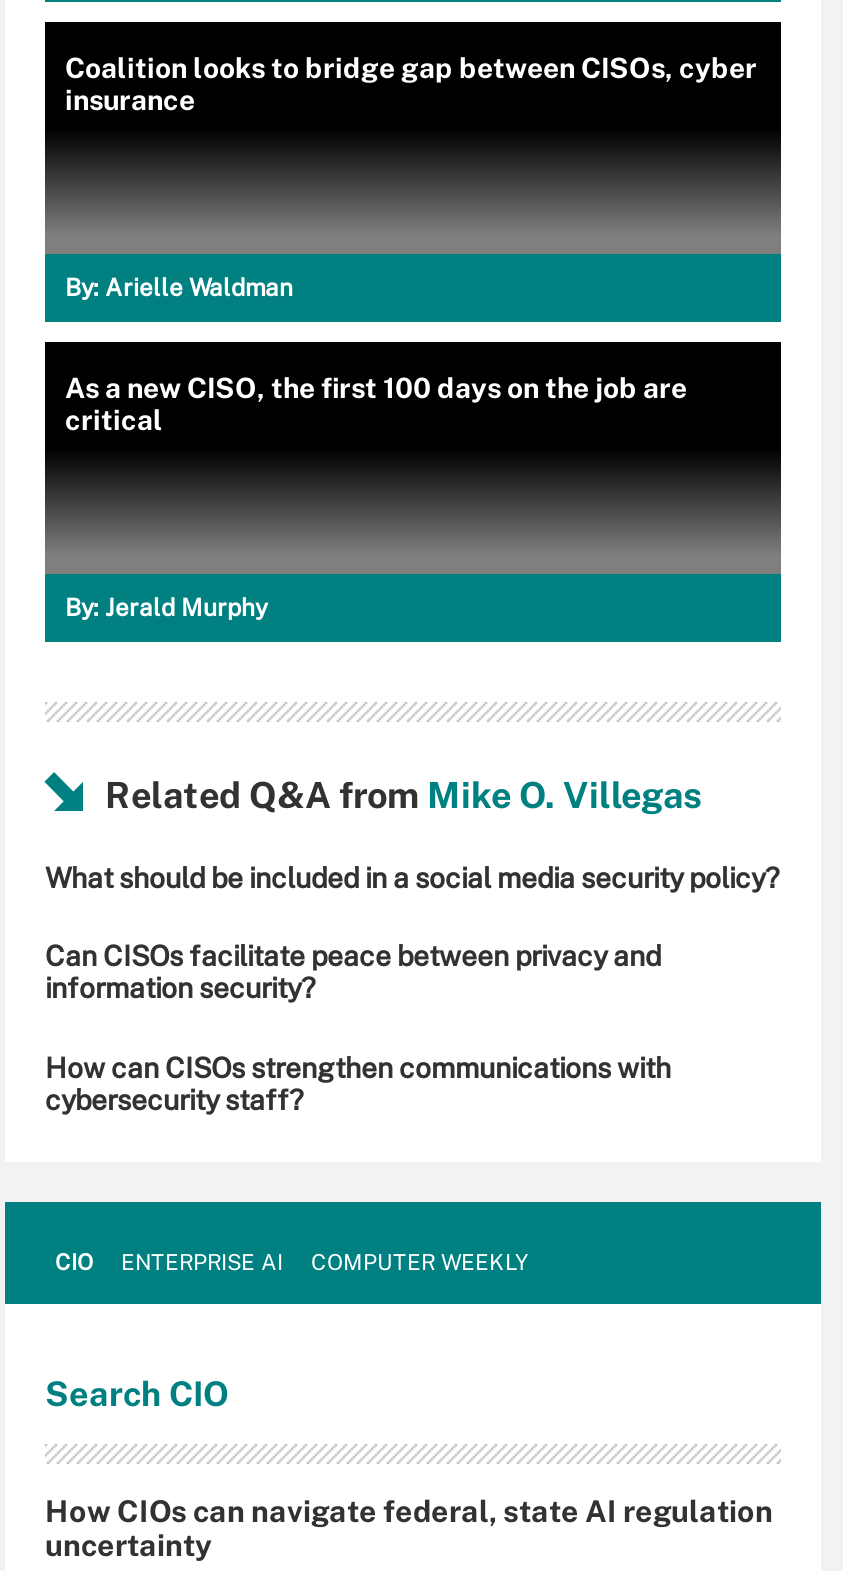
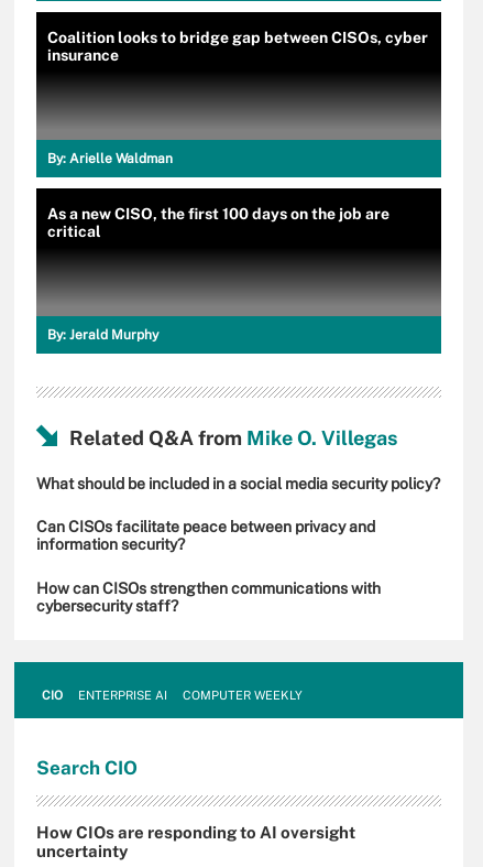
[45,1494,773,1528] How CIOs can navigate federal, state AI regulation -> [36,823,355,842] How CIOs are responding to AI oversight

